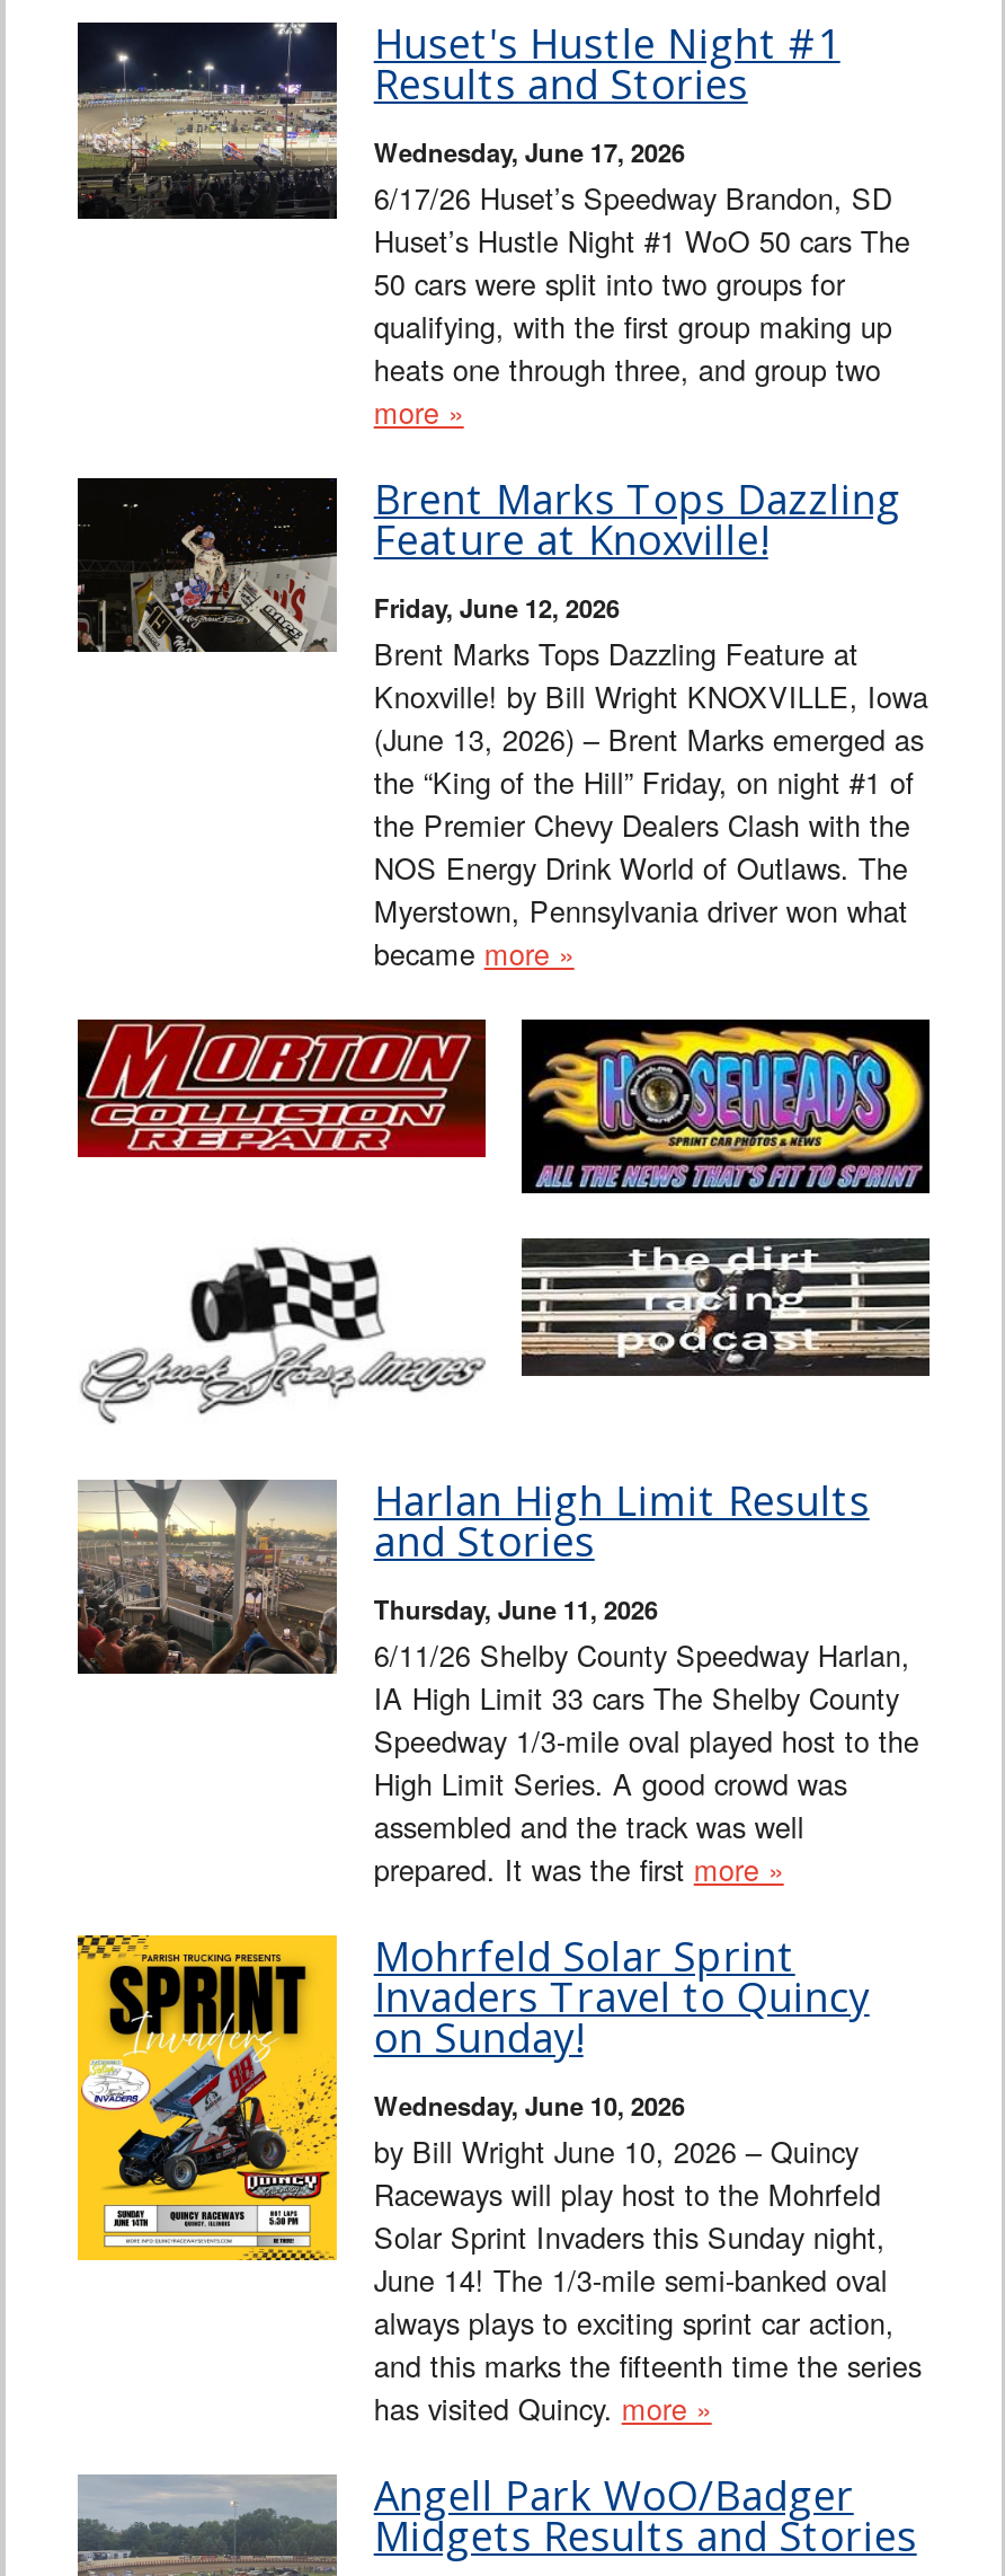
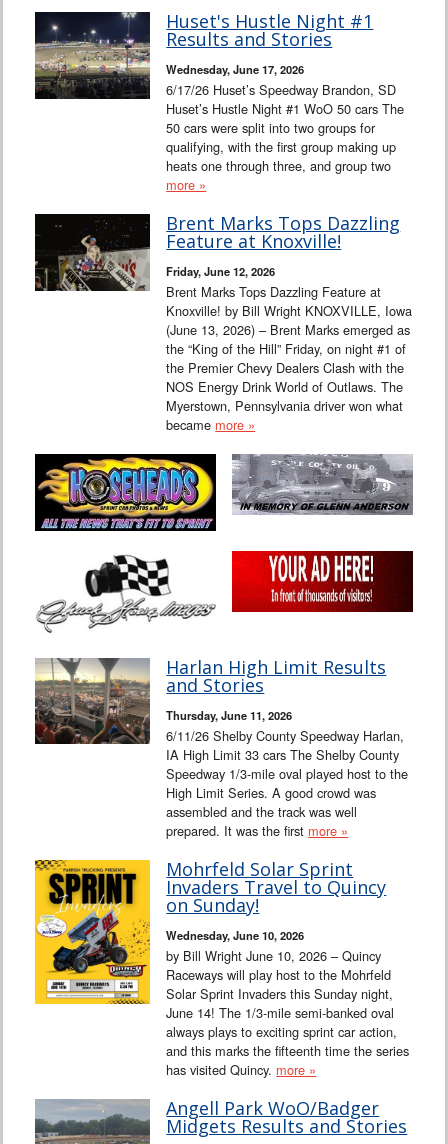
[75,1020,488,1193] [image] -> [34,454,217,532] [image]
[519,1017,932,1196] [image] -> [232,454,413,531] [image]
[519,1236,932,1378] [image] -> [231,550,414,613] [image]

